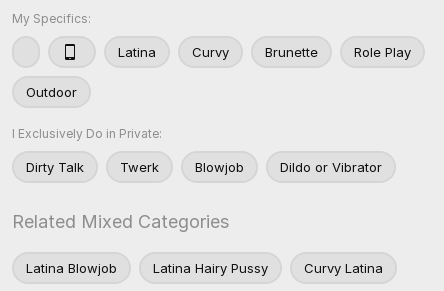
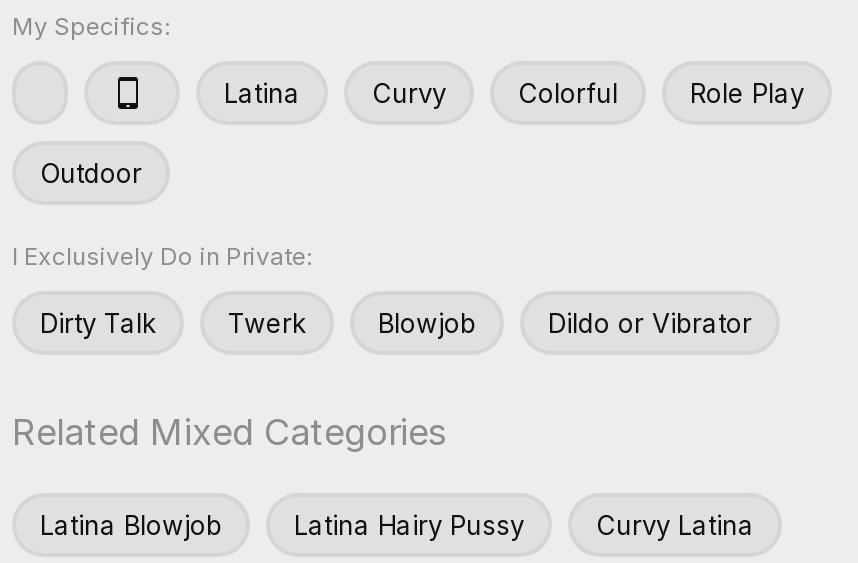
[265,43,318,59] Brunette -> [518,76,618,108] Colorful

